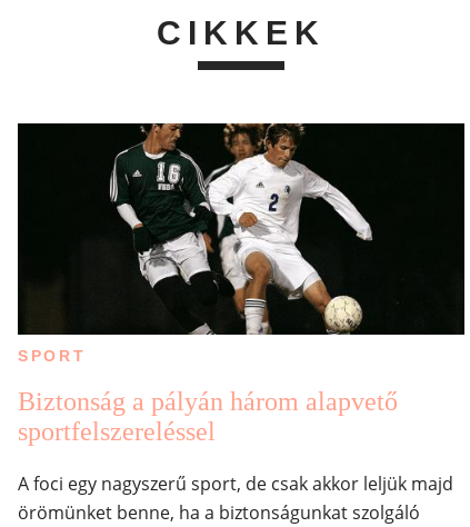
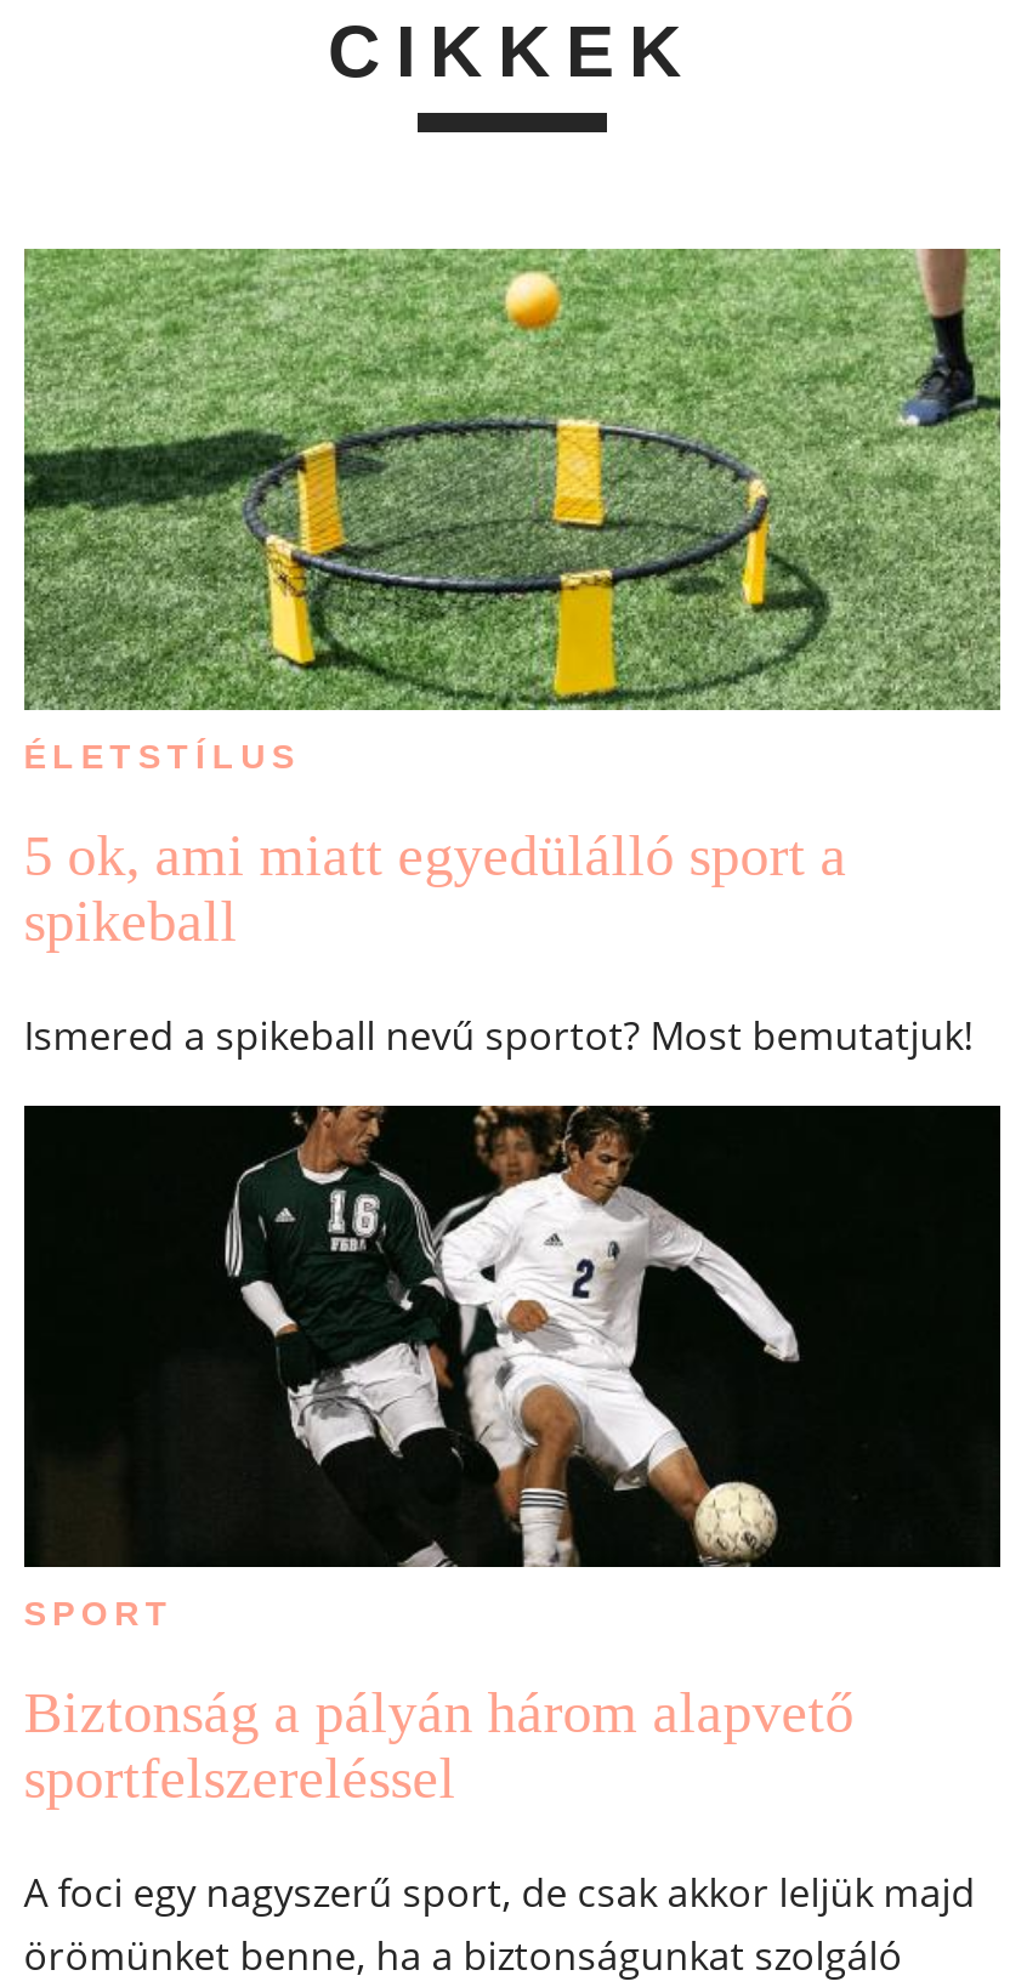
none -> [22,248,1003,1063] [image] | ÉLETSTÍLUS | 5 ok, ami miatt egyedülálló sport a | spikeball | Ismered a spikeball nevű sportot? Most bemutatjuk!

